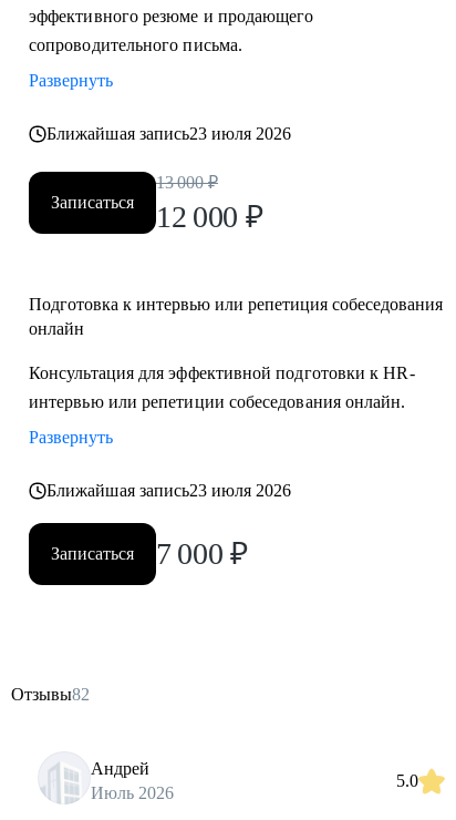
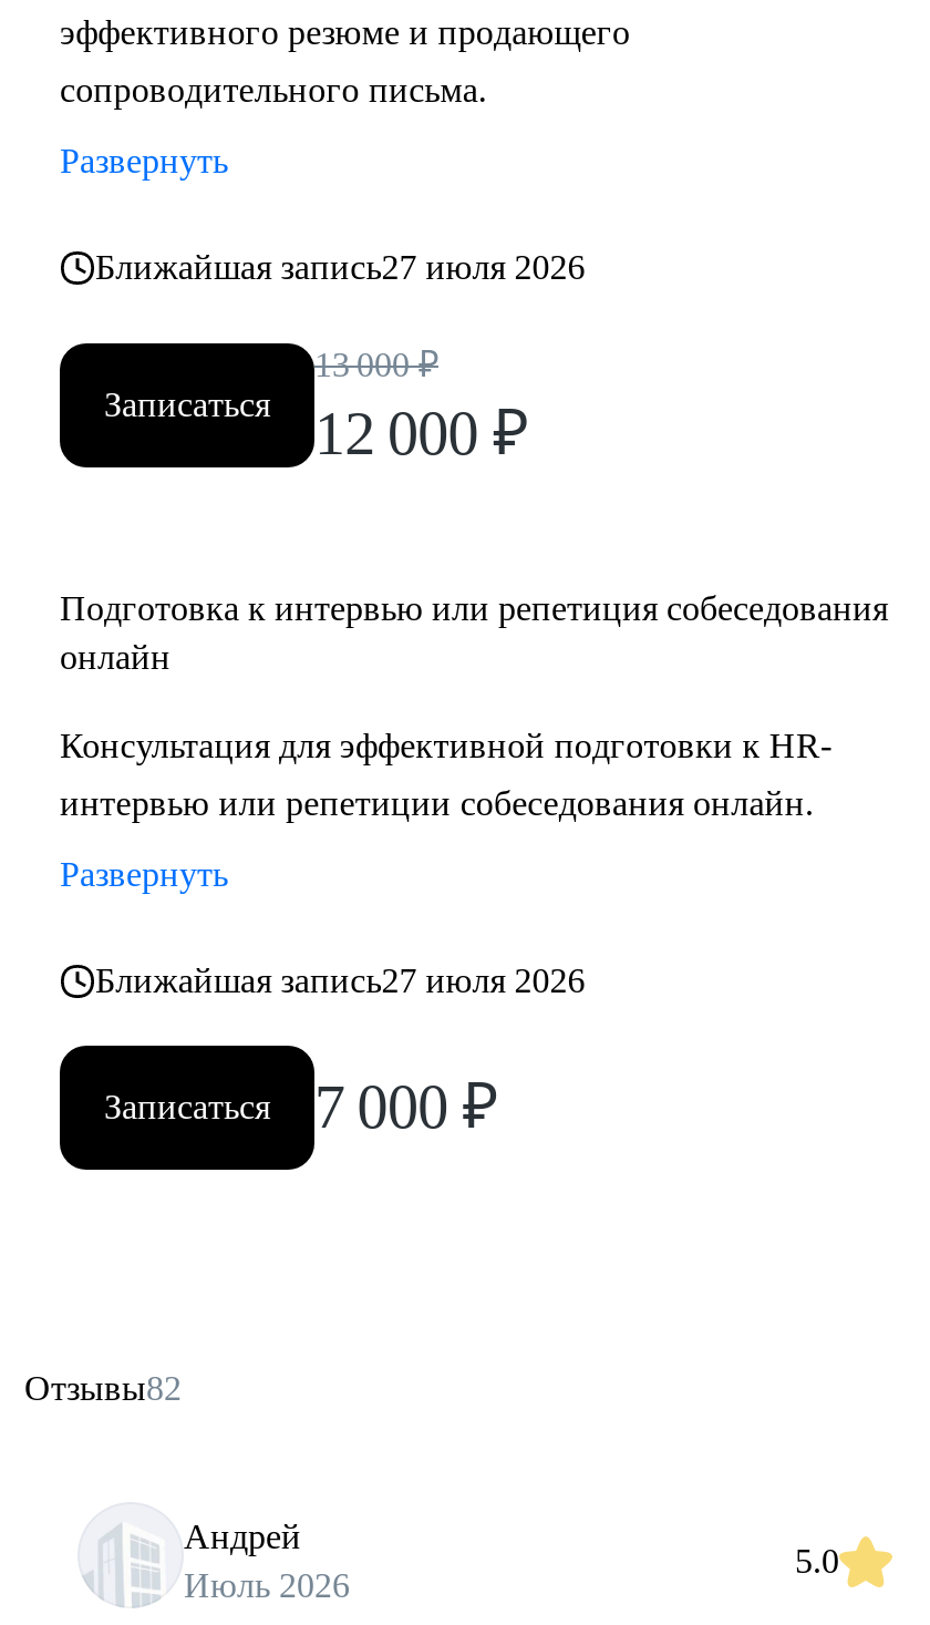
[46,124,291,143] Ближайшая запись23 июля 2026 -> [95,248,585,286] Ближайшая запись27 июля 2026
[46,481,291,500] Ближайшая запись23 июля 2026 -> [95,961,585,999] Ближайшая запись27 июля 2026

